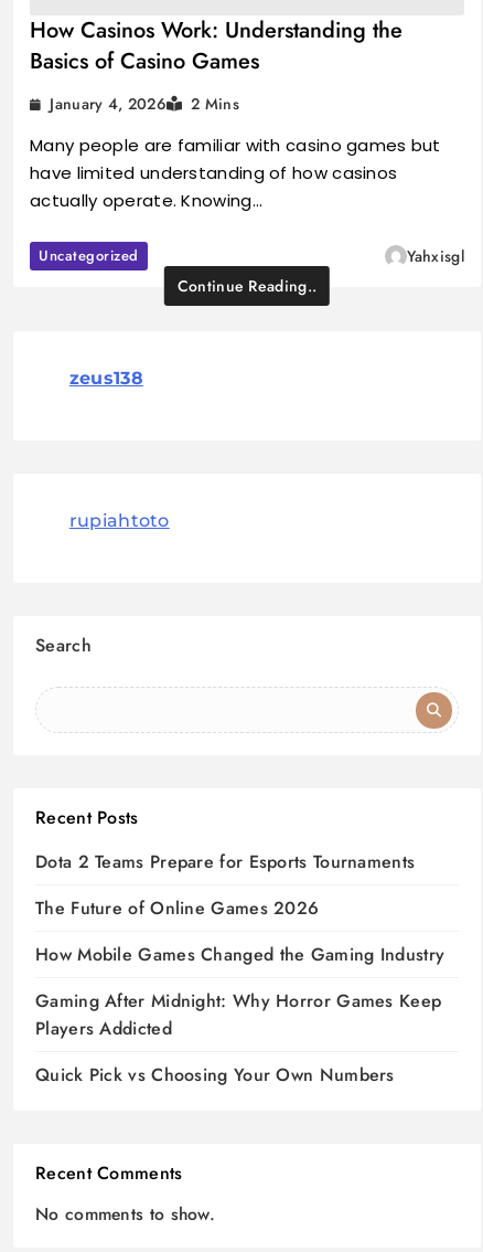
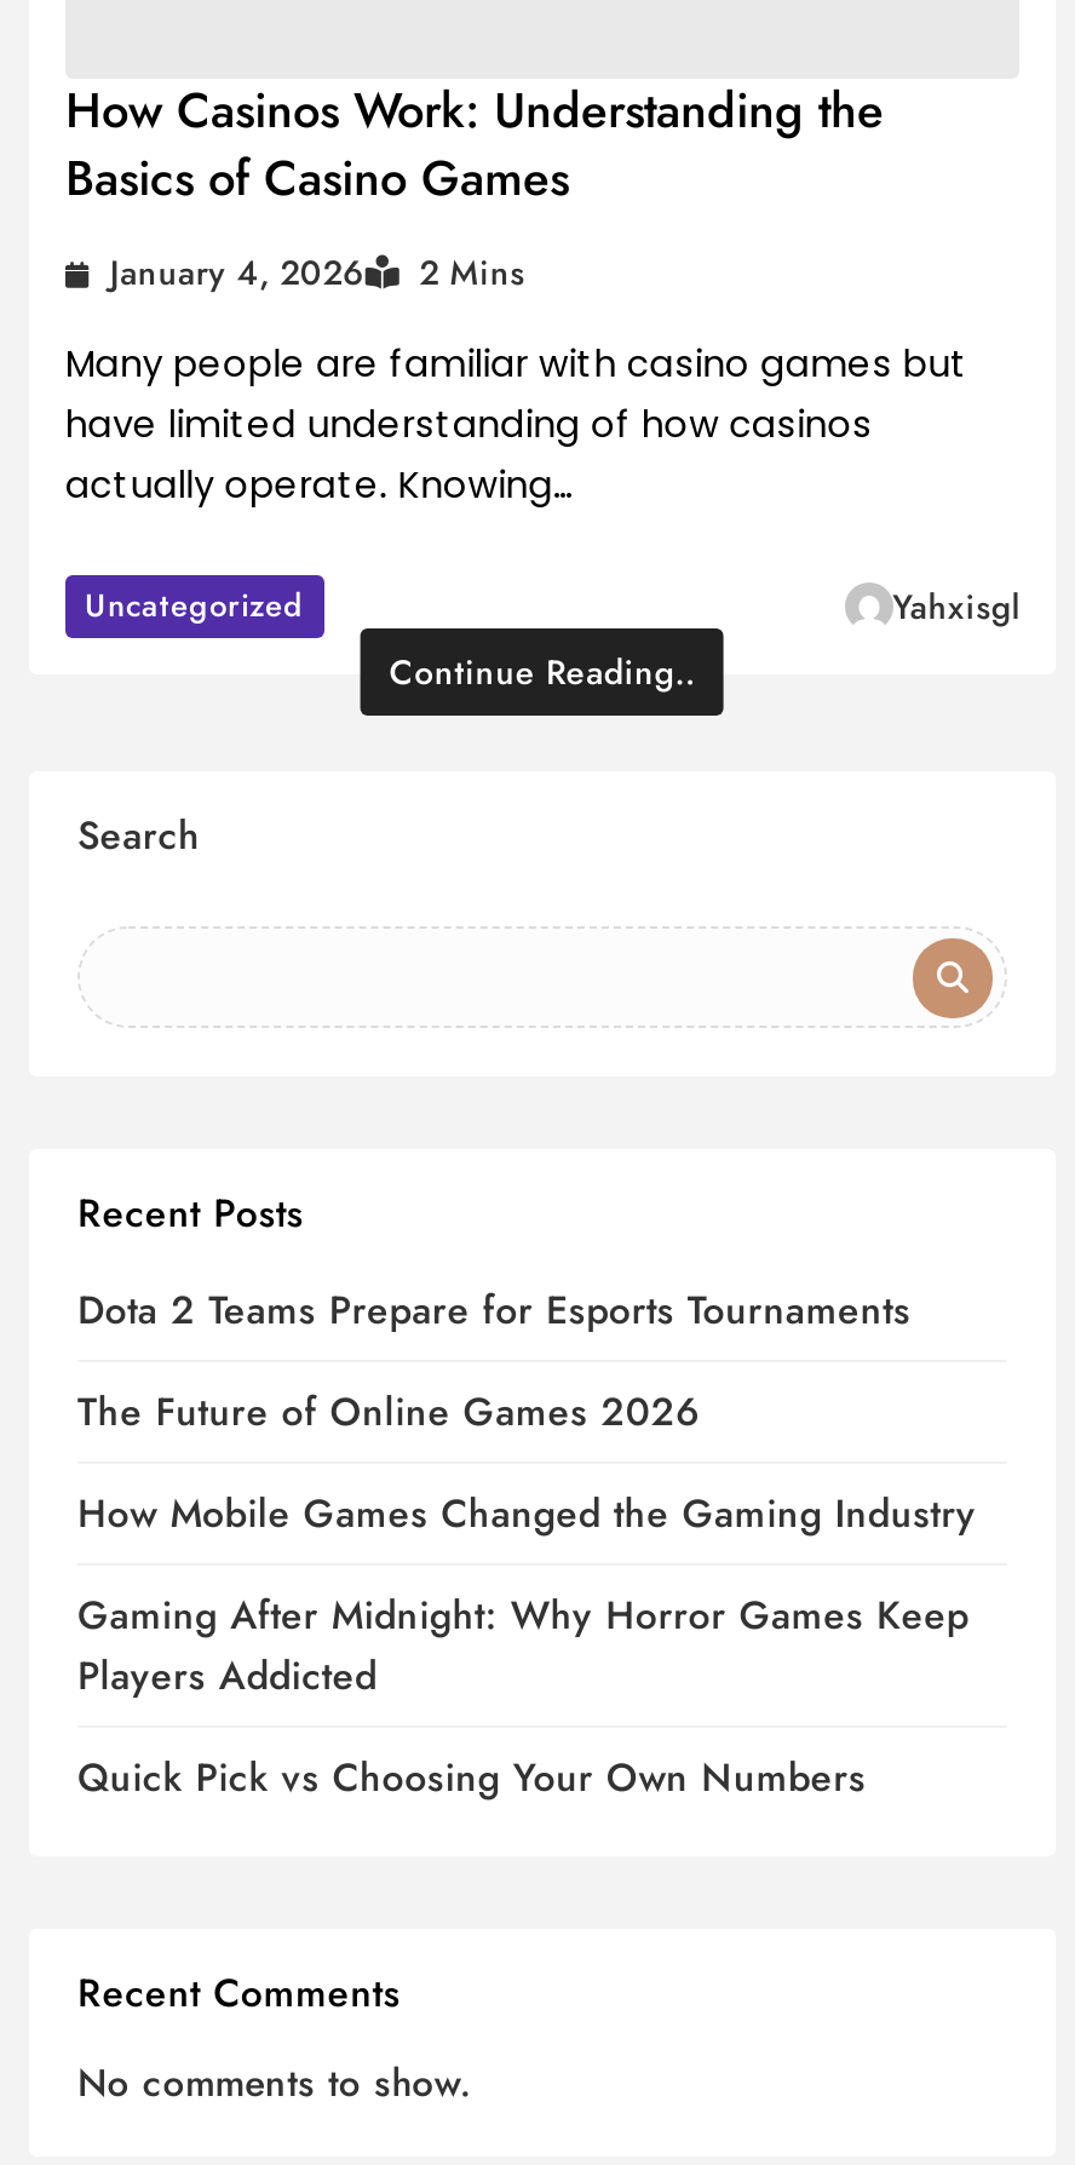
[69,368,143,389] zeus138 -> none
[69,510,169,531] rupiahtoto -> none

